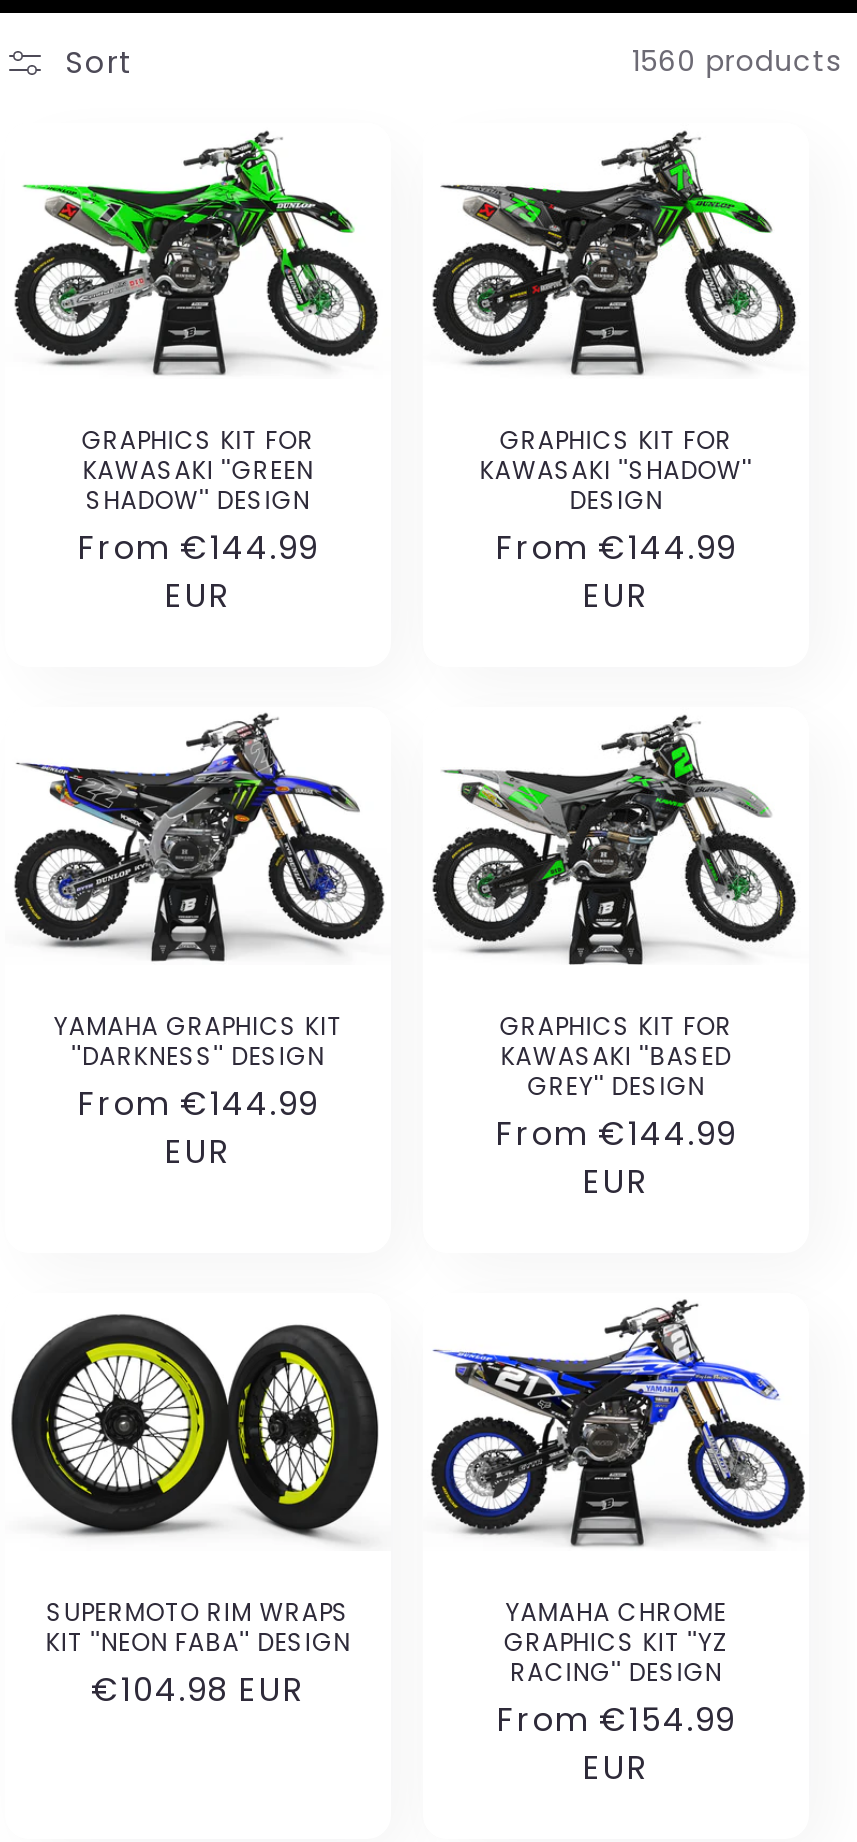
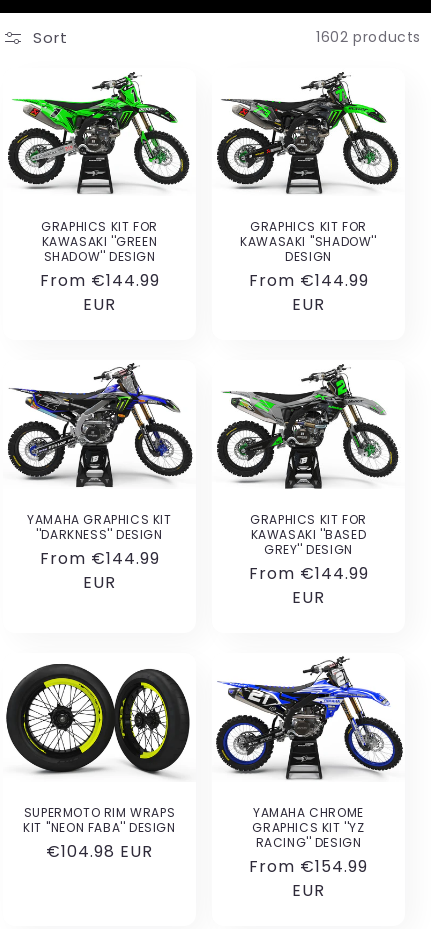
[631,42,841,82] 1560 products -> [316,27,421,47] 1602 products

